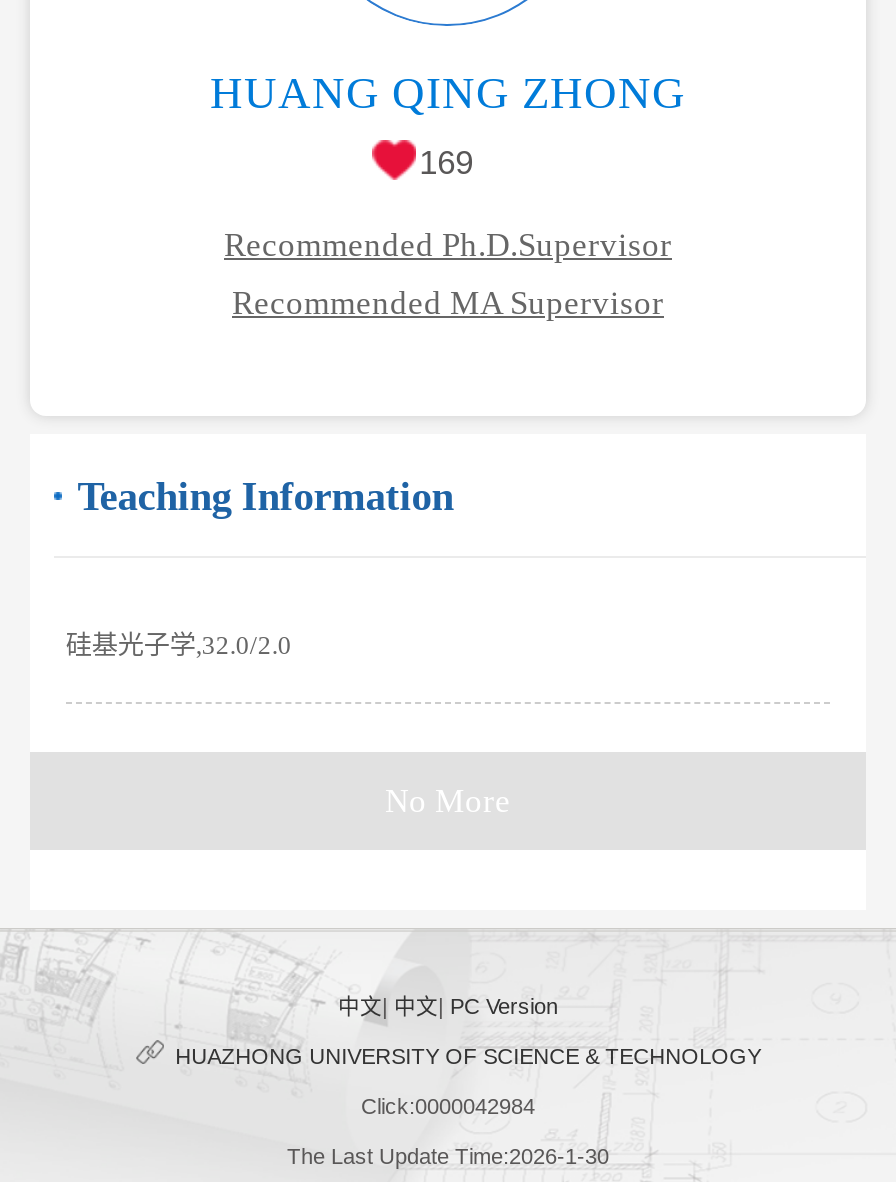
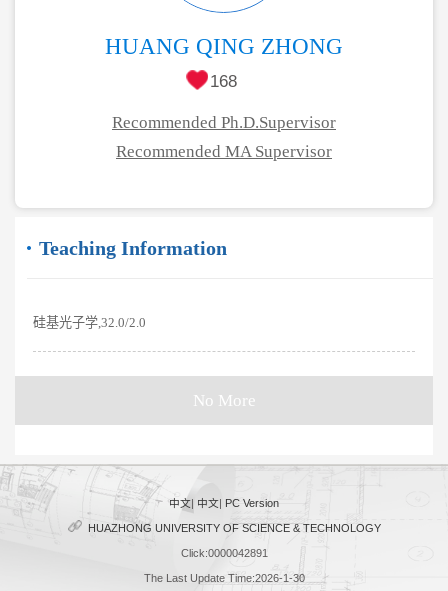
[419,144,473,182] 169 -> [210,72,237,91] 168
[361,1094,535,1118] Click:0000042984 -> [180,547,267,559] Click:0000042891

